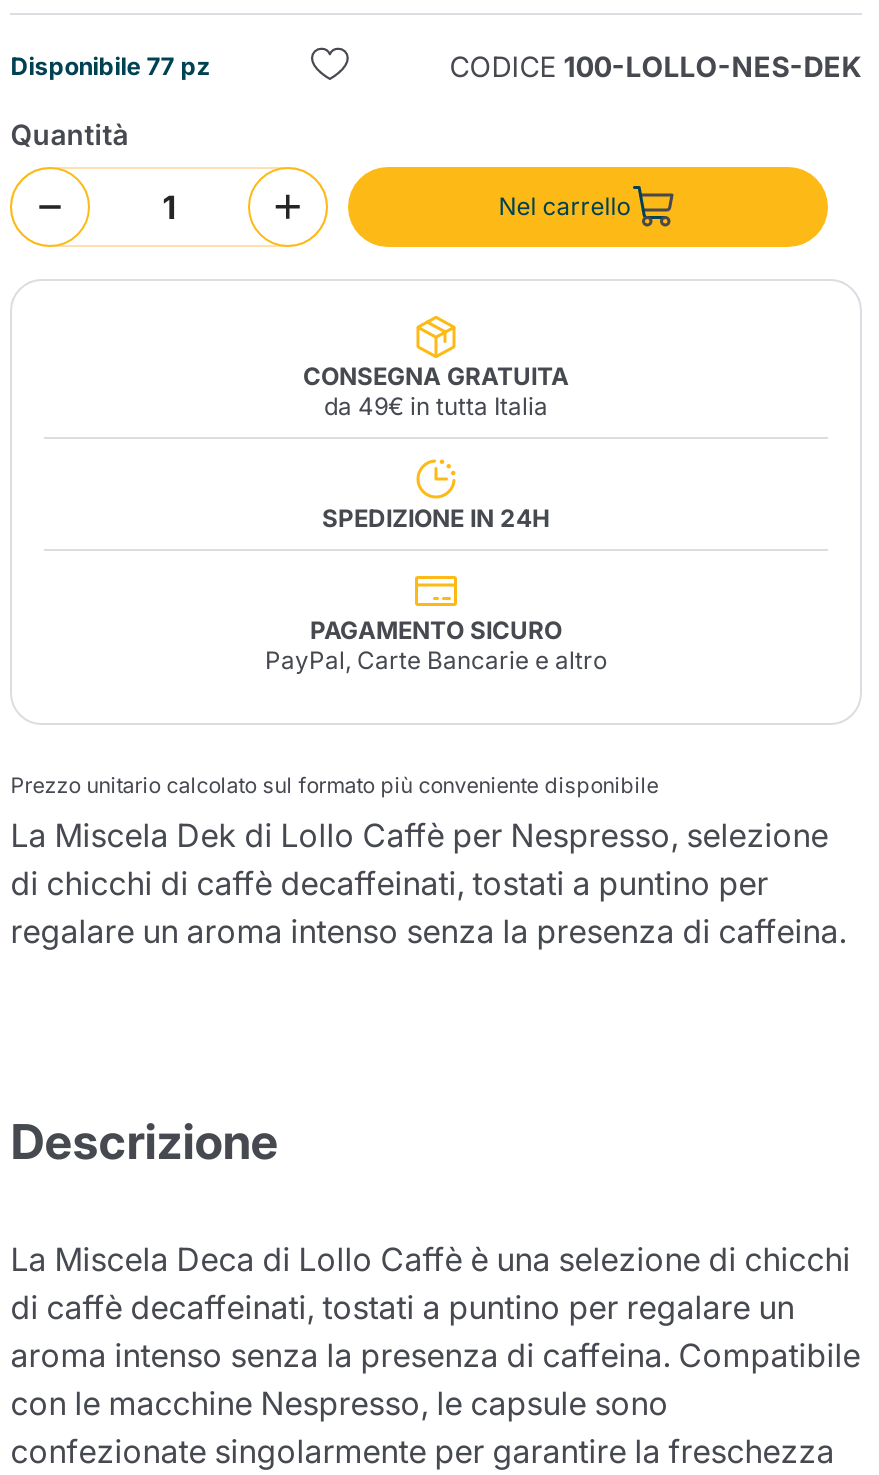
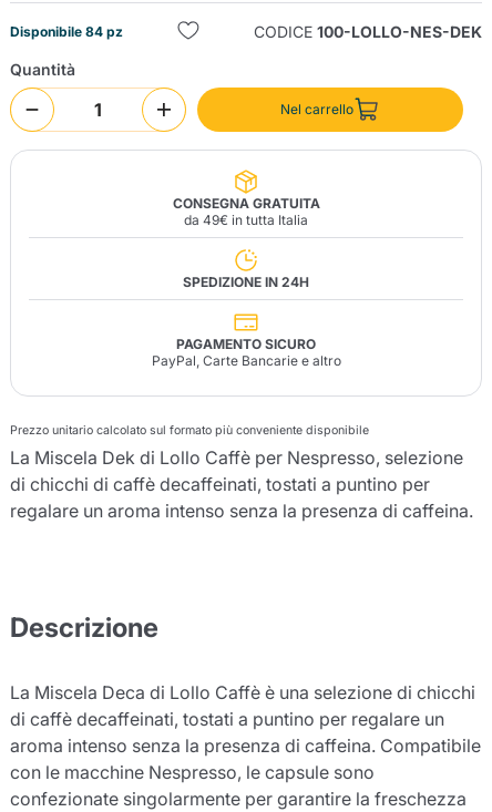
[10,51,210,81] Disponibile 77 pz -> [10,23,123,40] Disponibile 84 pz

